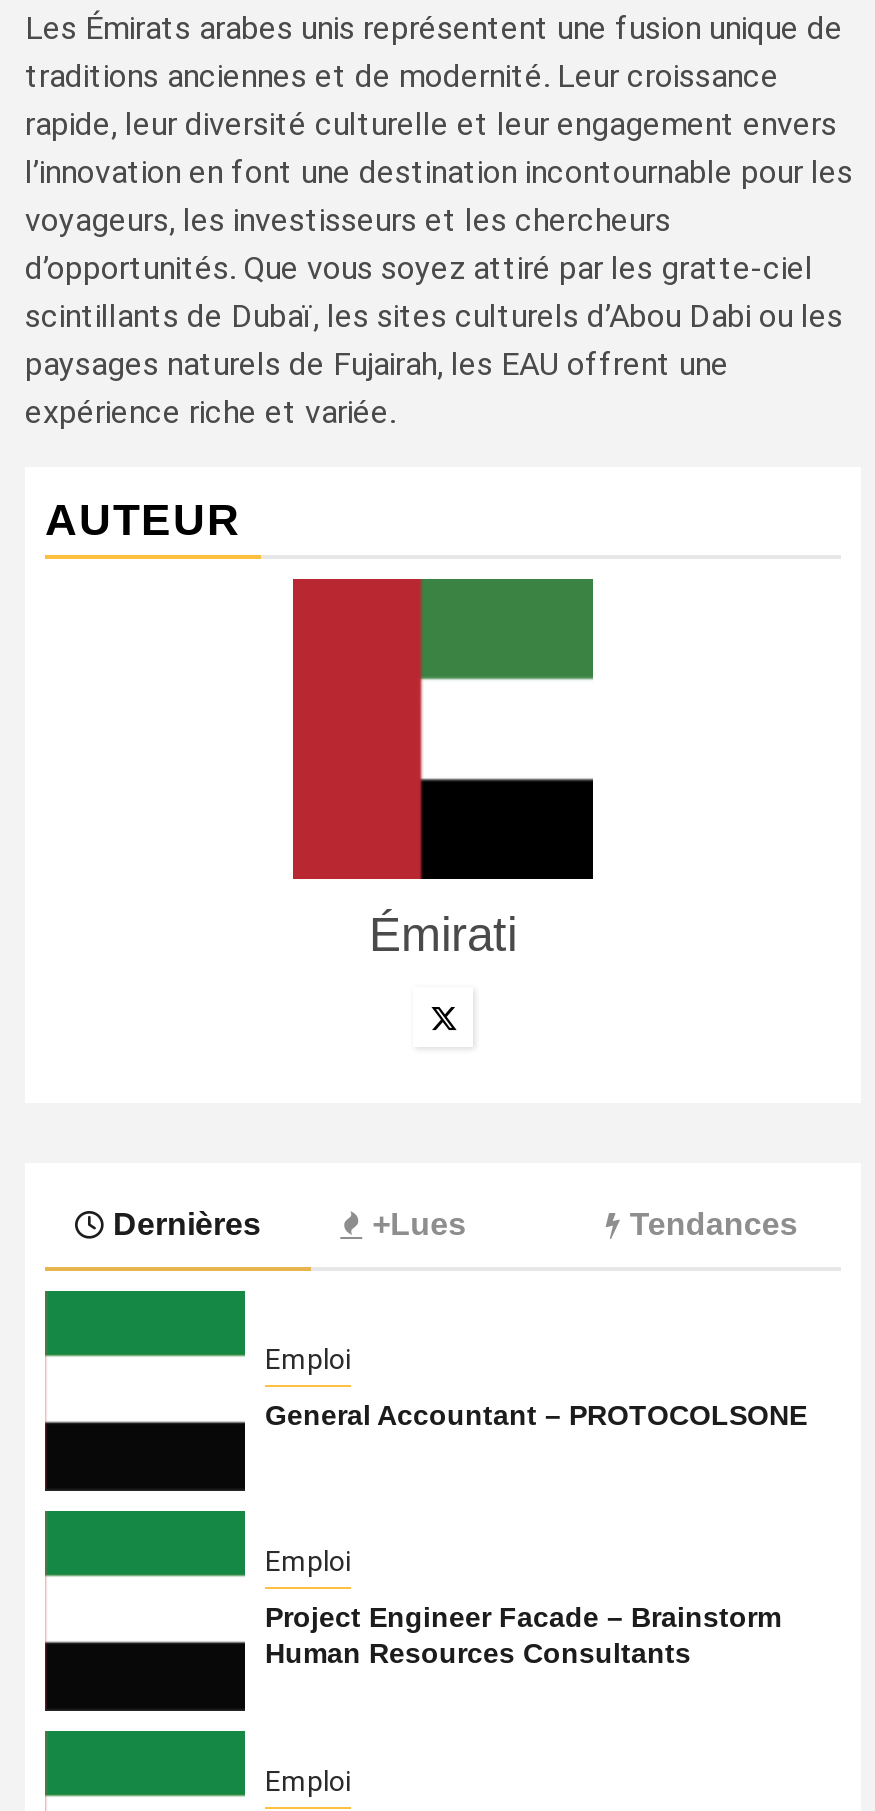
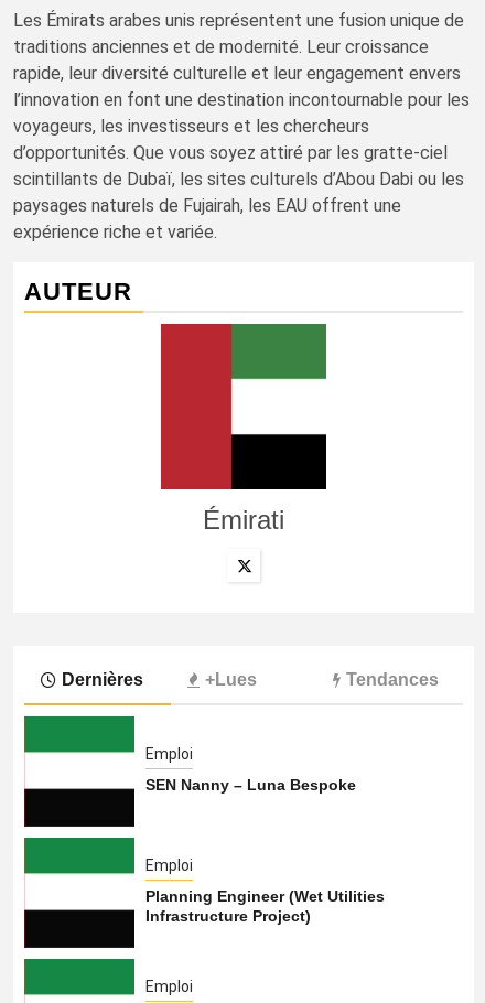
[265,1399,807,1431] General Accountant – PROTOCOLSONE -> [145,776,356,793] SEN Nanny – Luna Bespoke
[265,1601,781,1669] Project Engineer Facade – Brainstorm | Human Resources Consultants -> [145,887,385,925] Planning Engineer (Wet Utilities | Infrastructure Project)

